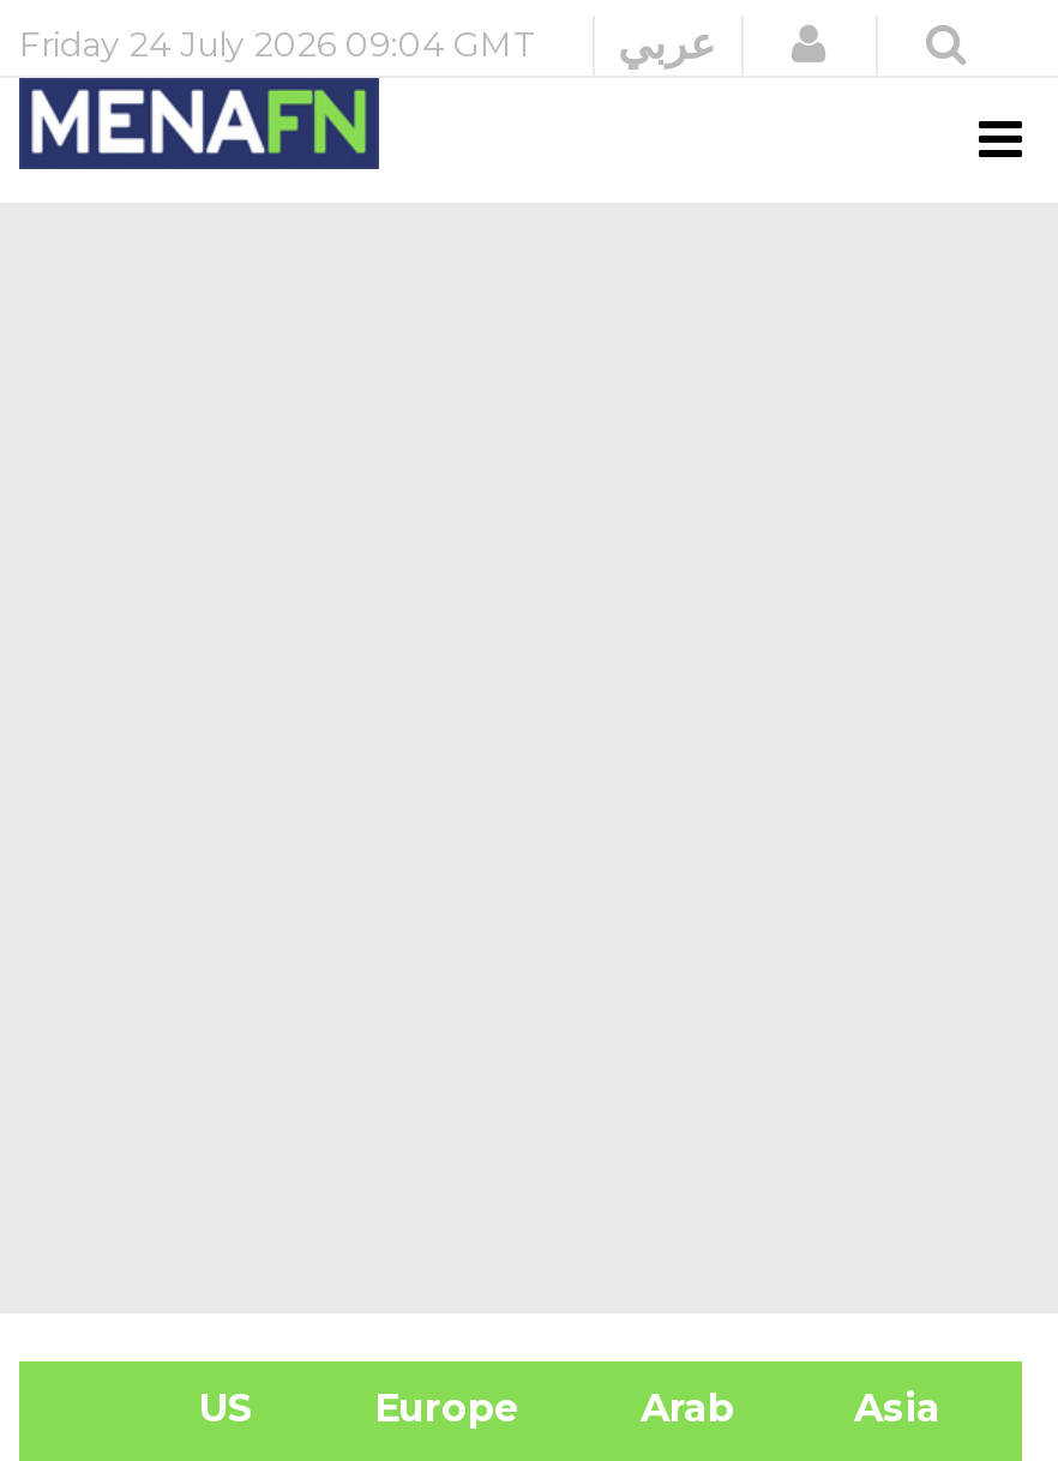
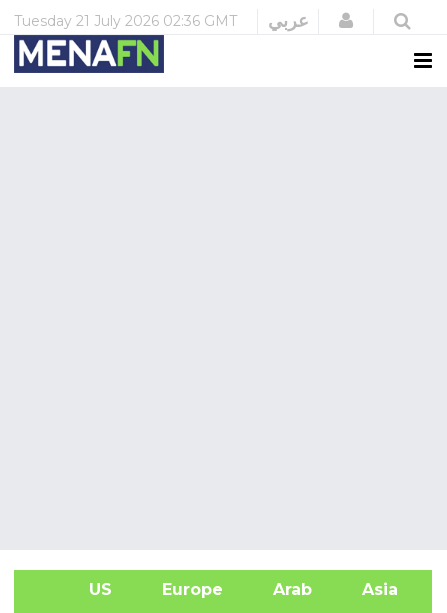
[19,23,533,66] Friday 24 July 2026 09:04 GMT -> [14,12,237,30] Tuesday 21 July 2026 02:36 GMT

